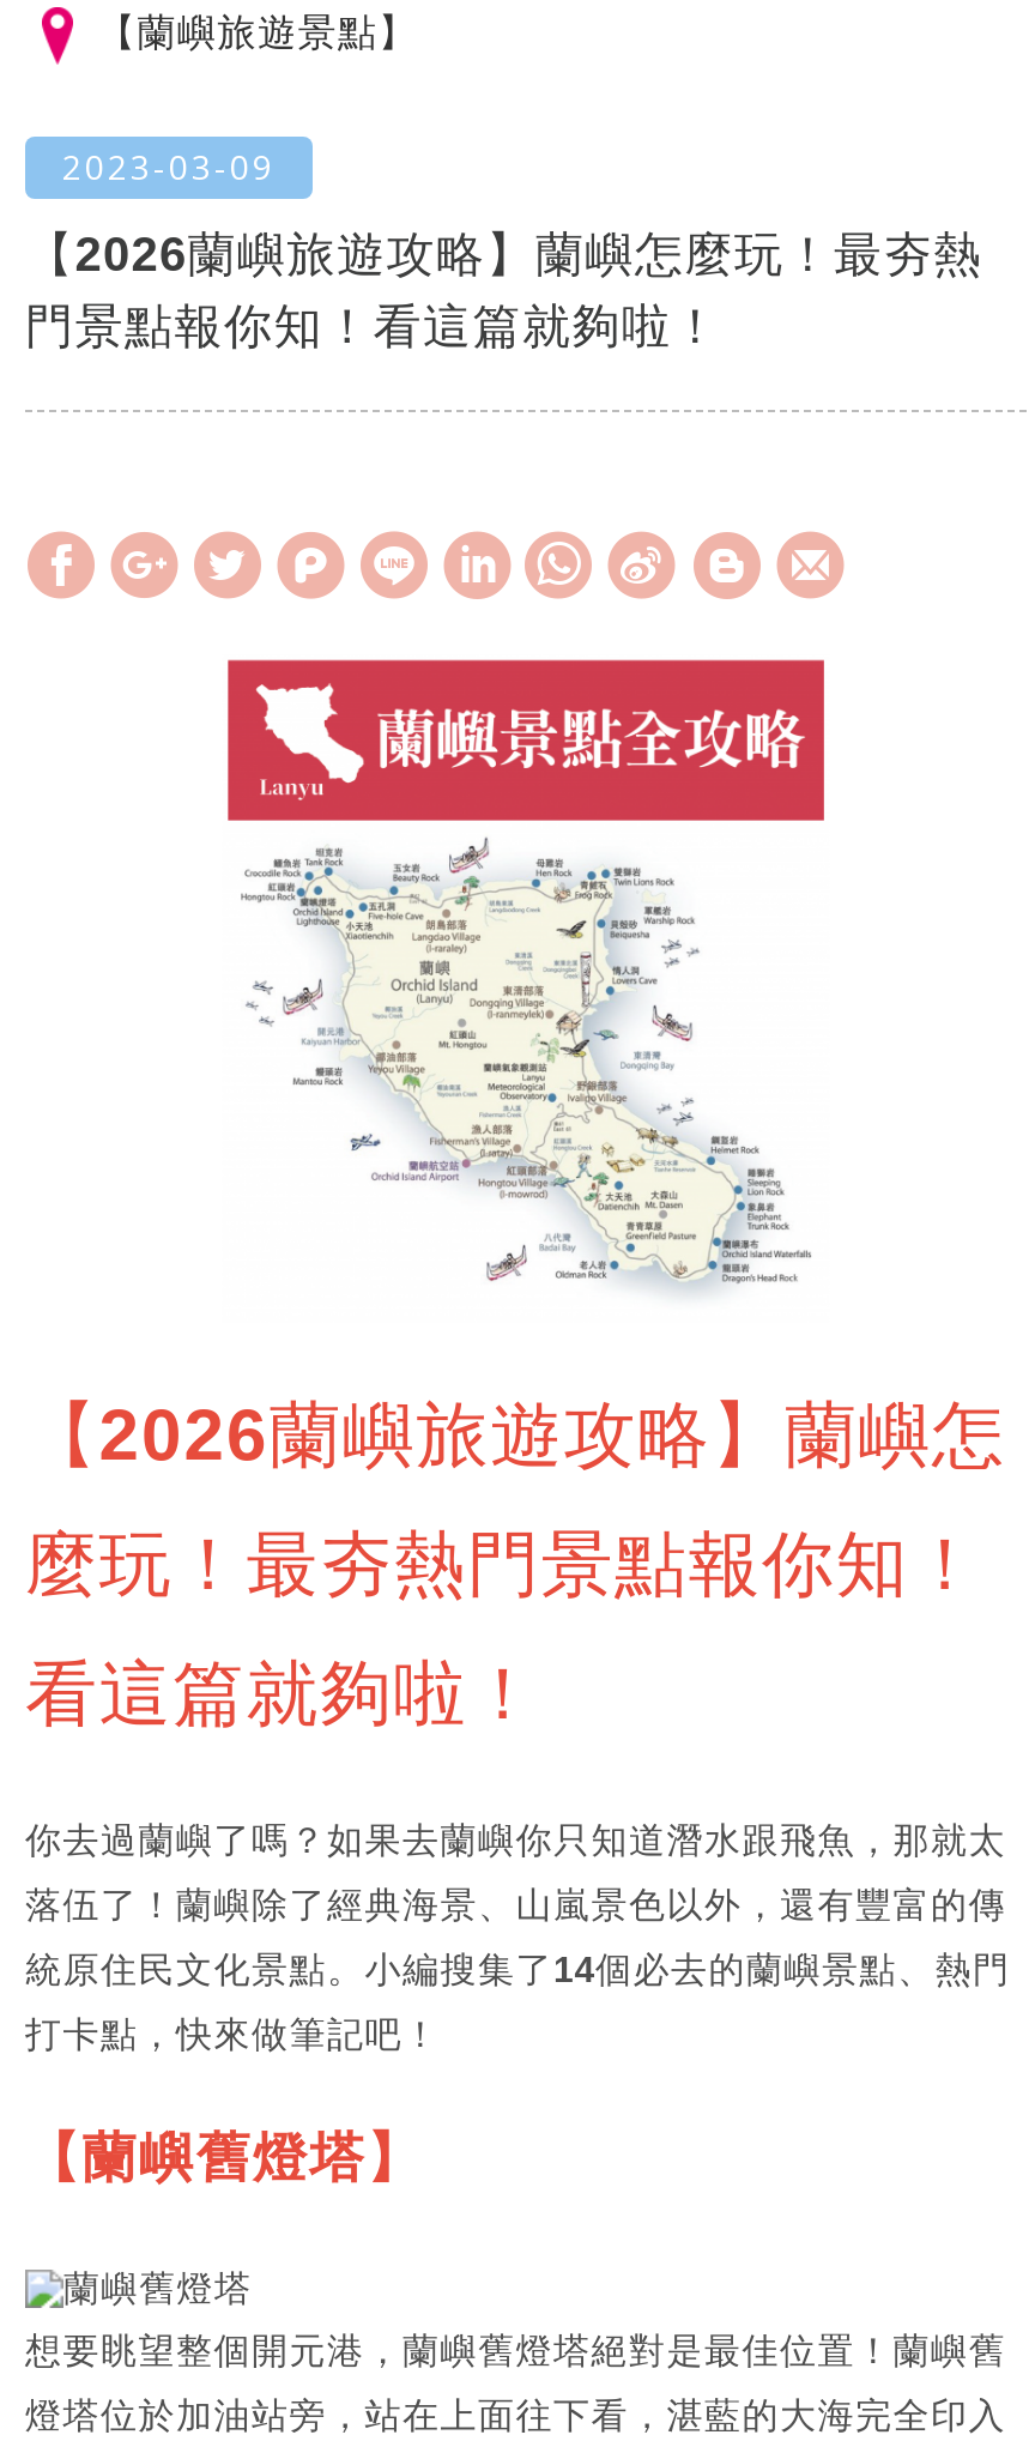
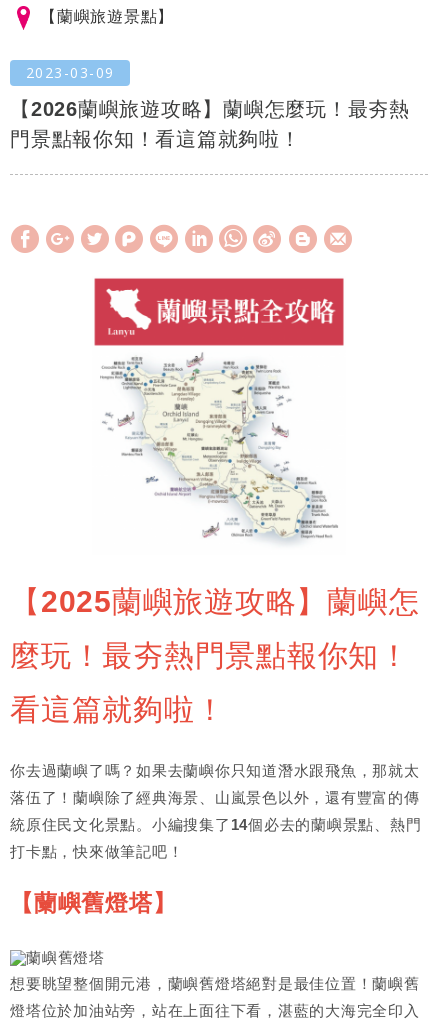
[25,1395,1006,1474] 【2026蘭嶼旅遊攻略】蘭嶼怎 -> [10,585,419,618] 【2025蘭嶼旅遊攻略】蘭嶼怎

